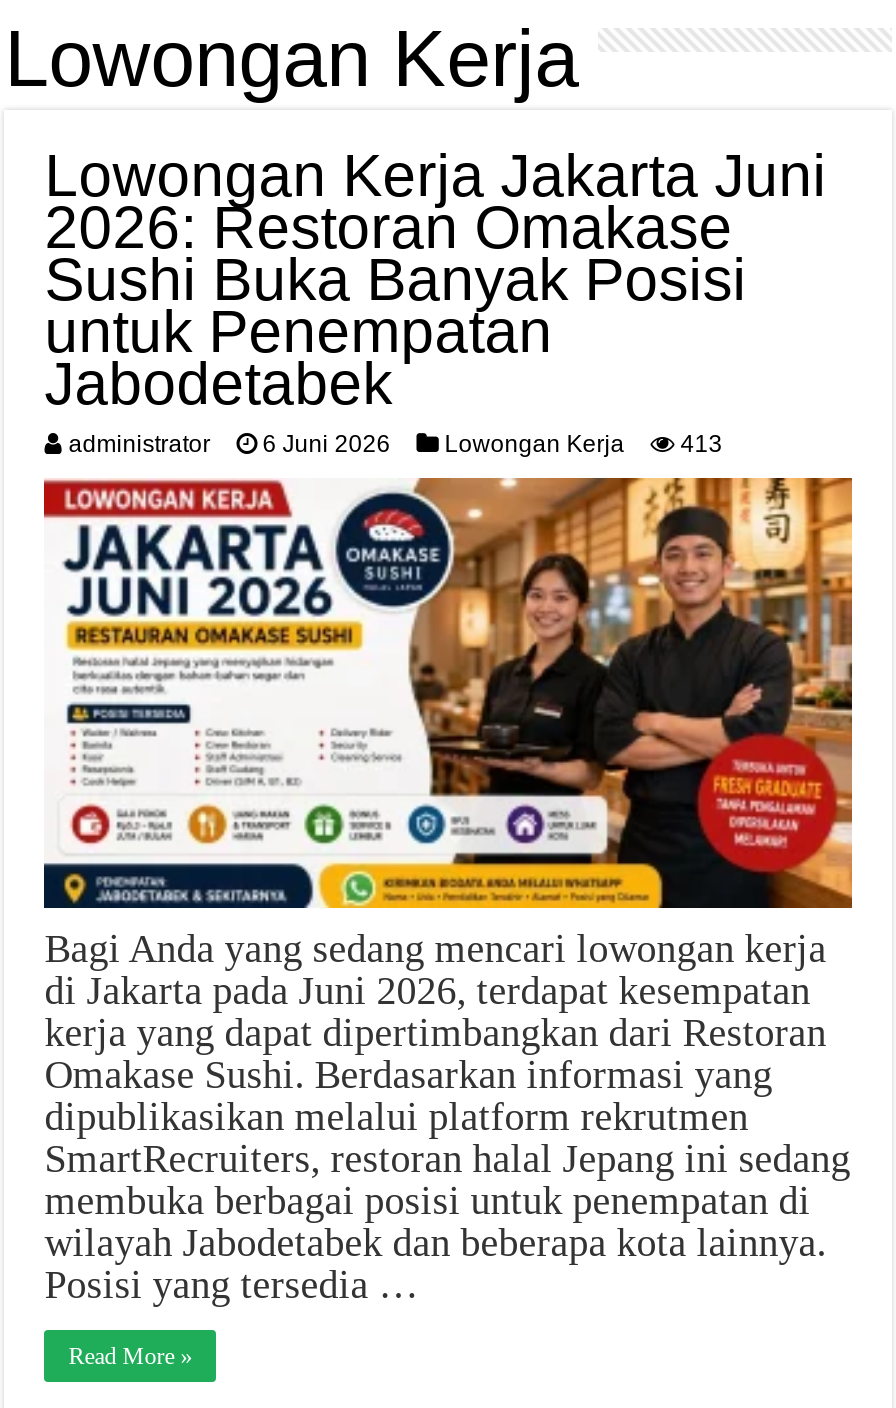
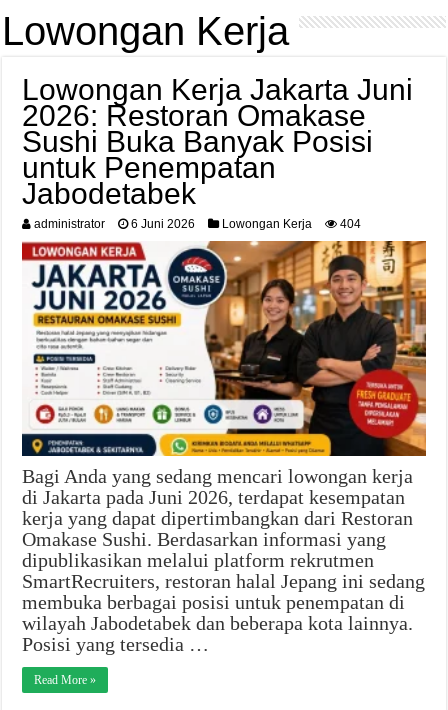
[68,430,722,458] administrator 6 Juni 2026 Lowongan Kerja 413 -> [34,217,361,231] administrator 6 Juni 2026 Lowongan Kerja 404

